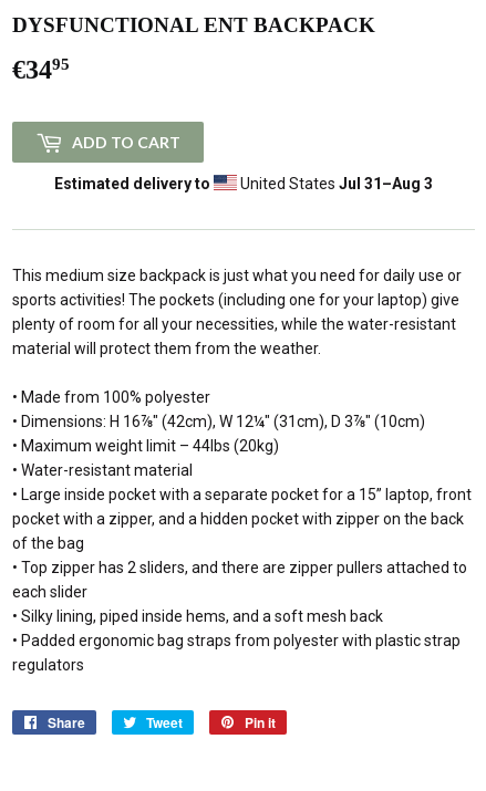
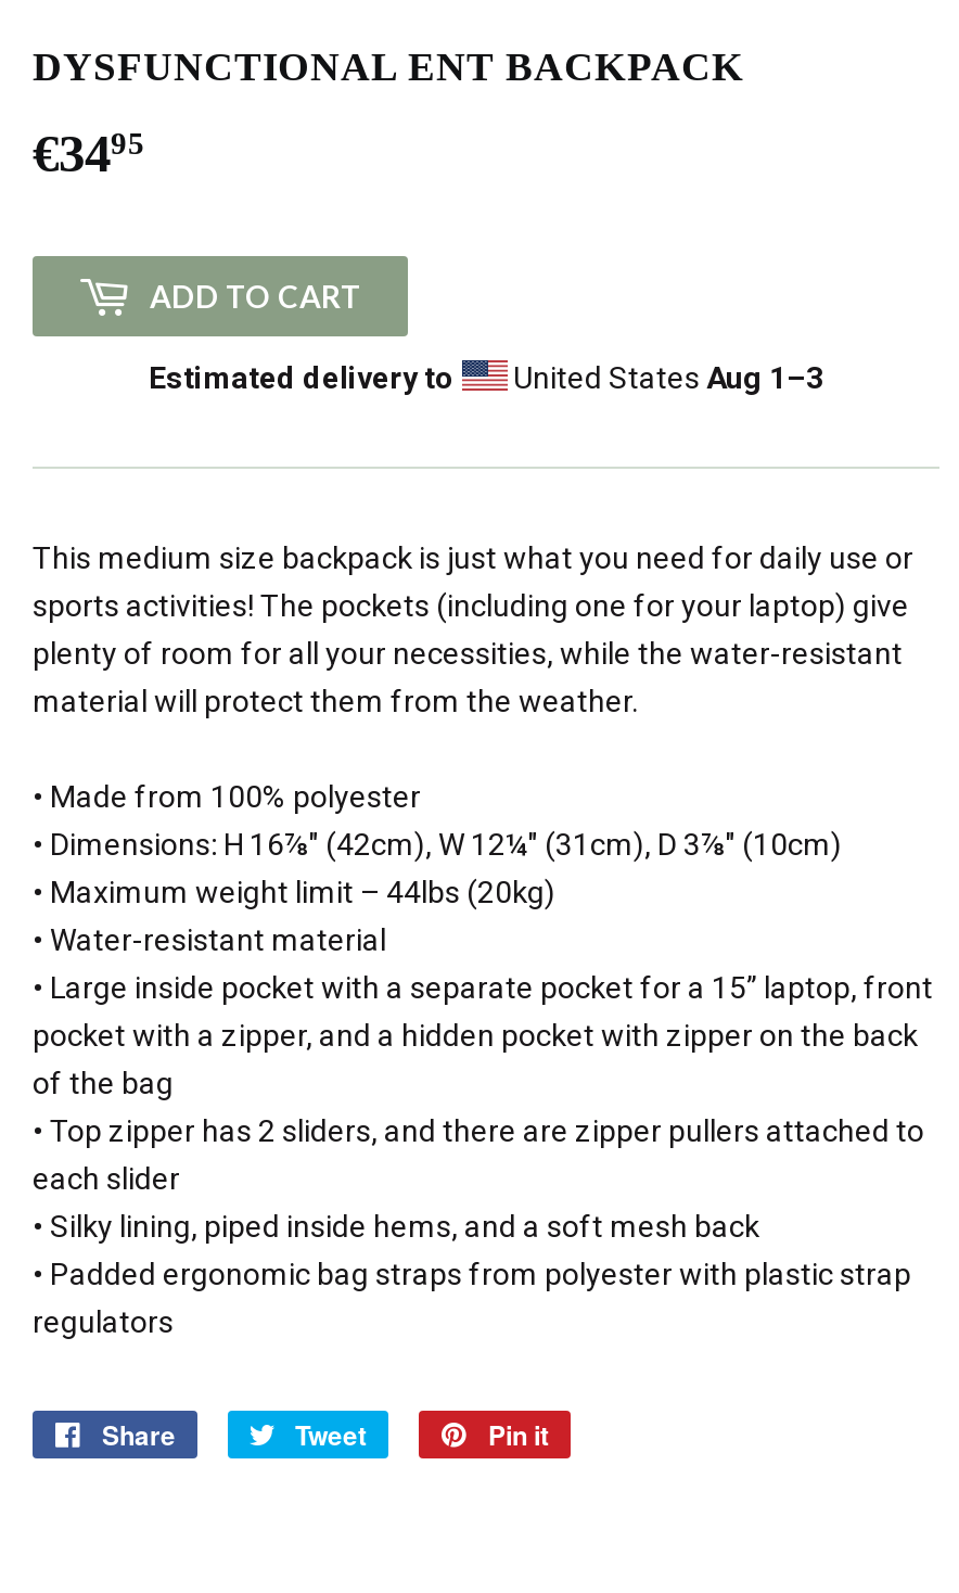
[237,174,433,192] United States Jul 31–Aug 3 -> [507,359,823,394] United States Aug 1–3

